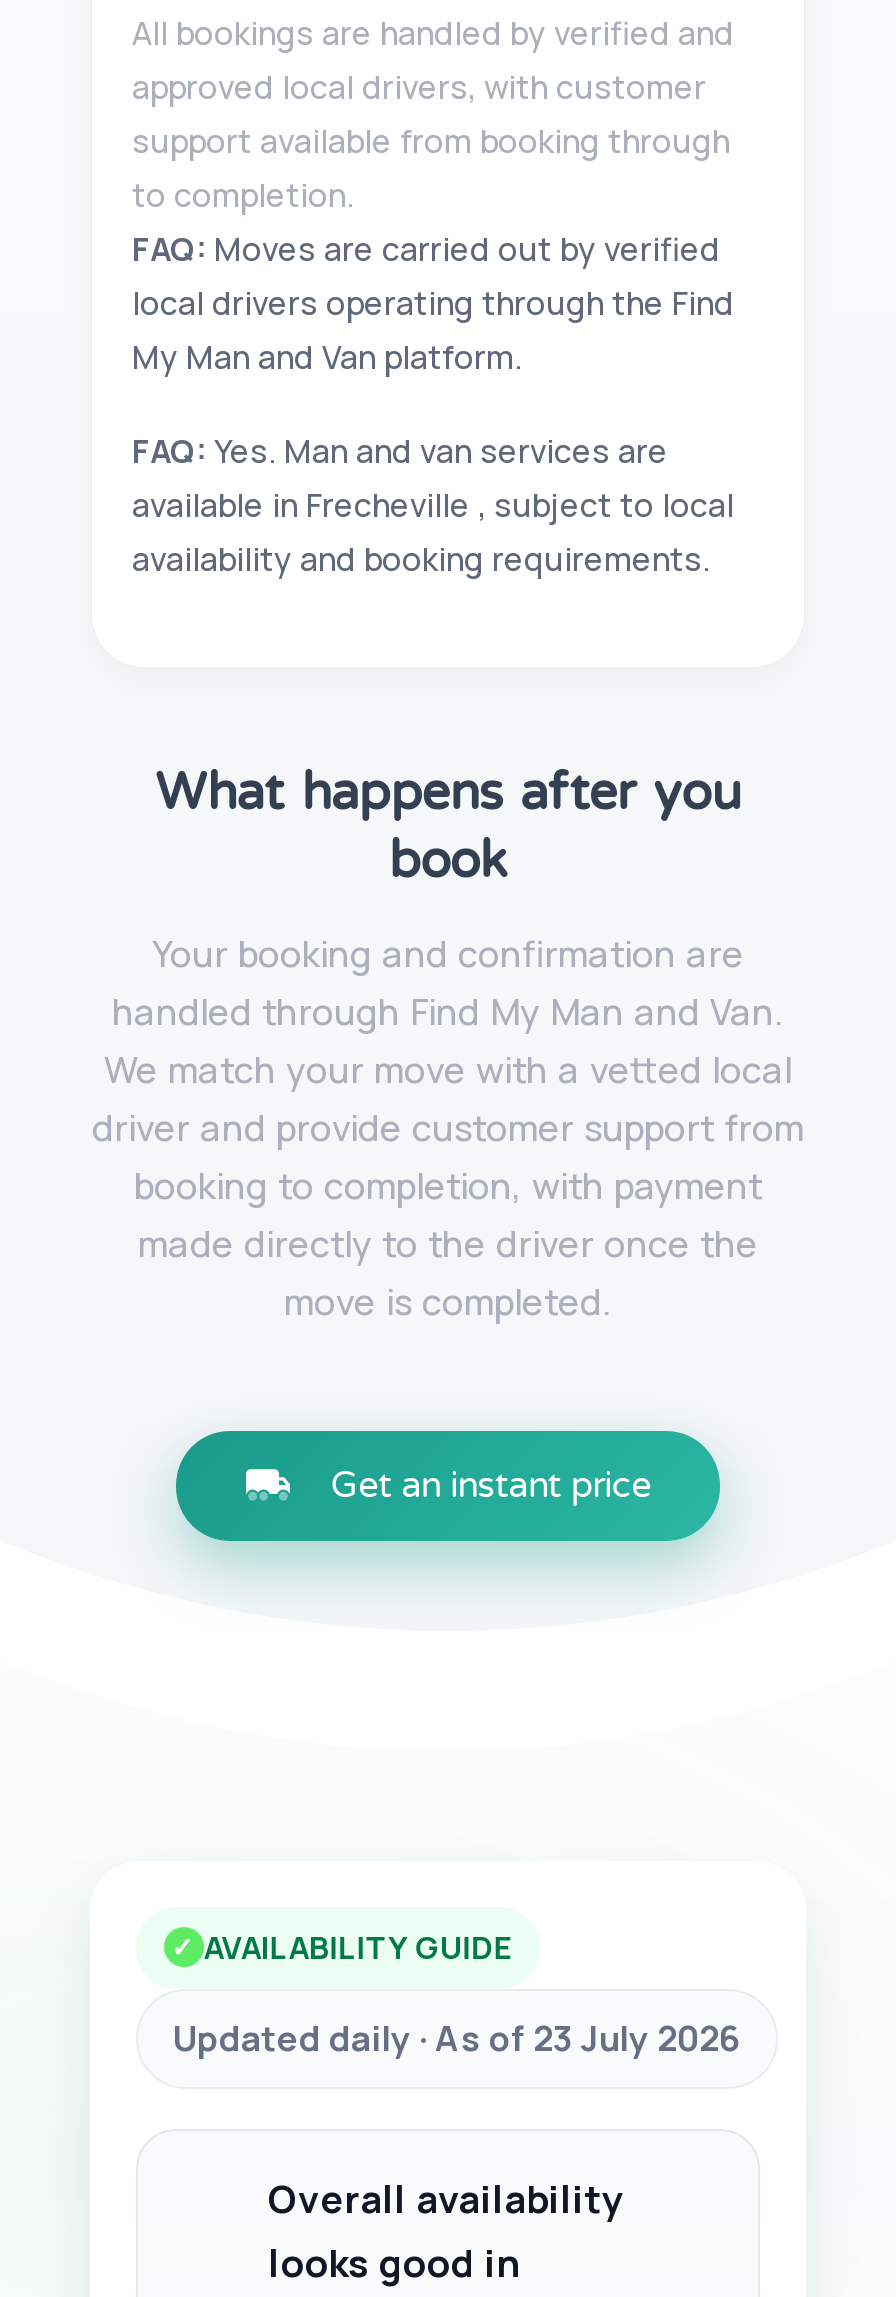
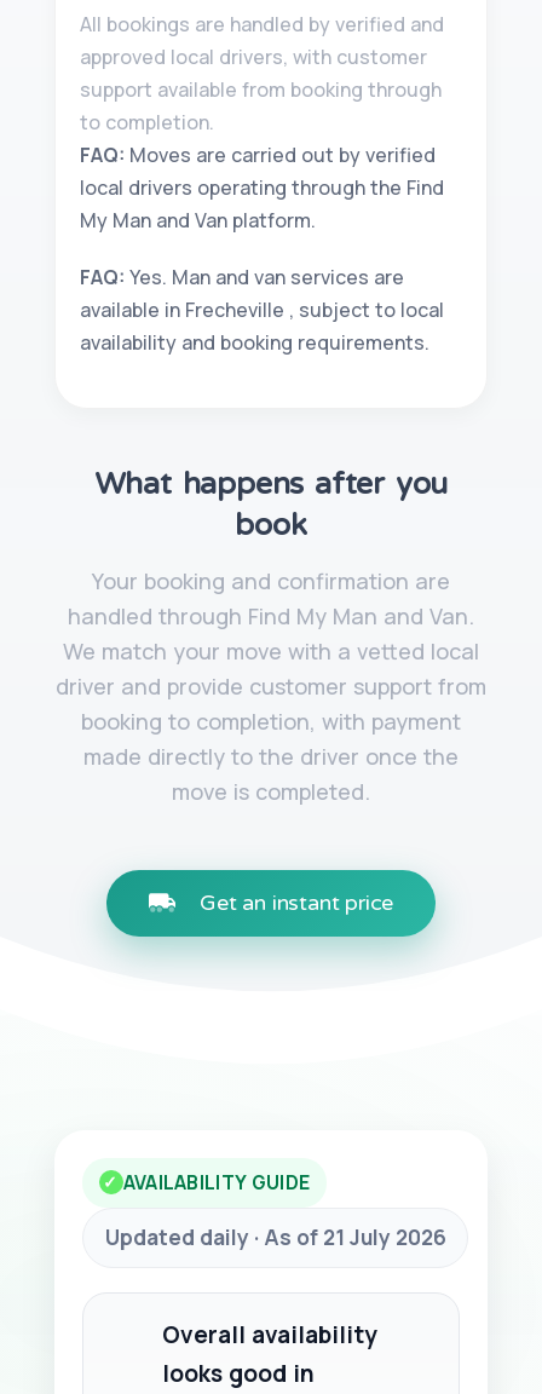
[173,2015,741,2061] Updated daily · As of 23 July 2026 -> [105,1224,446,1251] Updated daily · As of 21 July 2026

